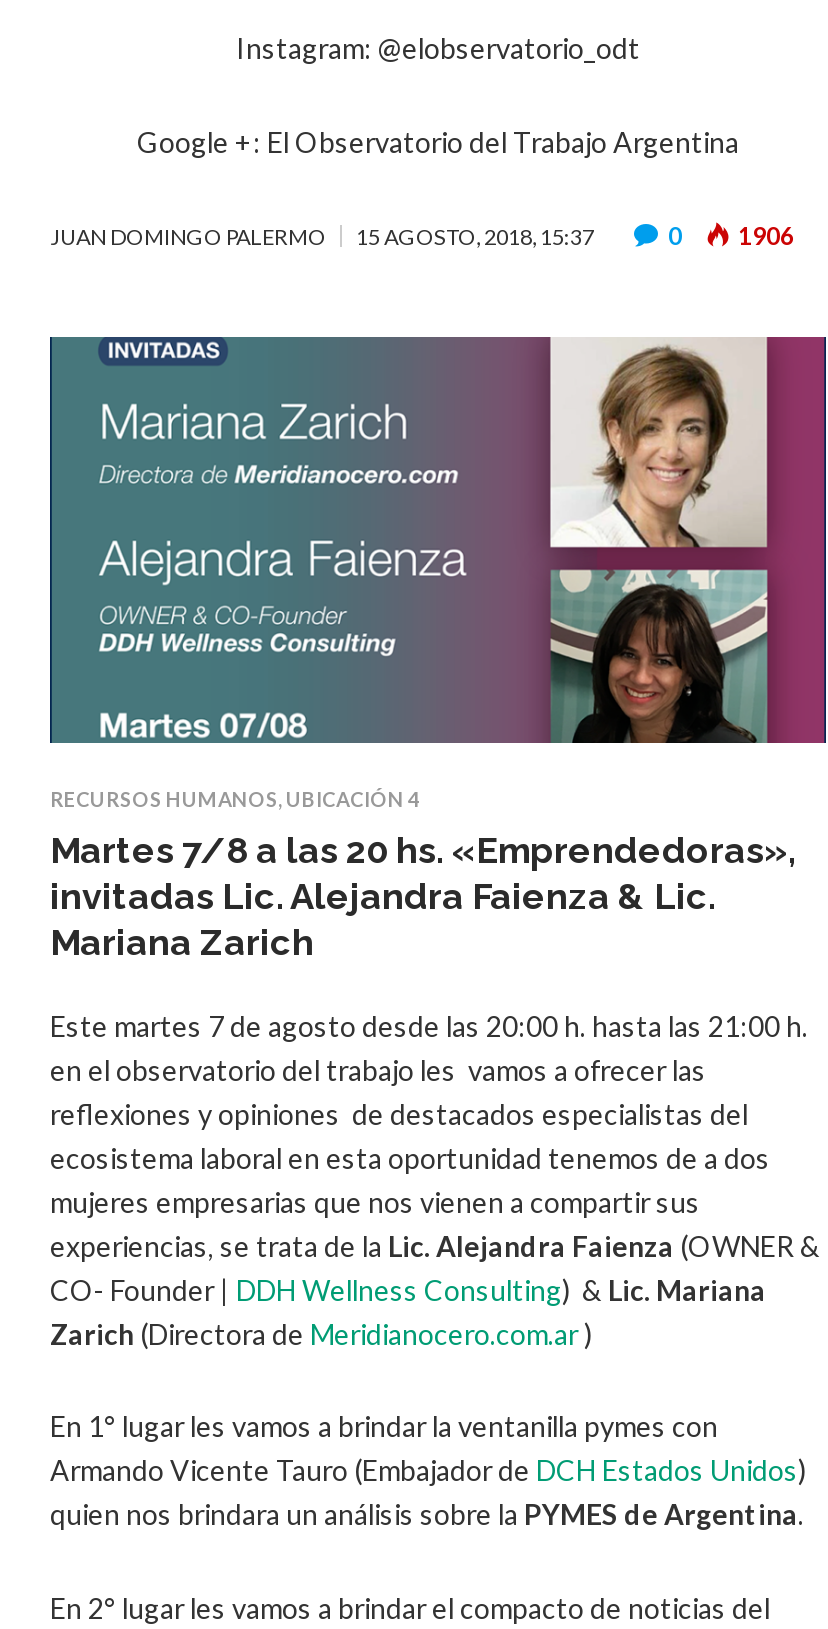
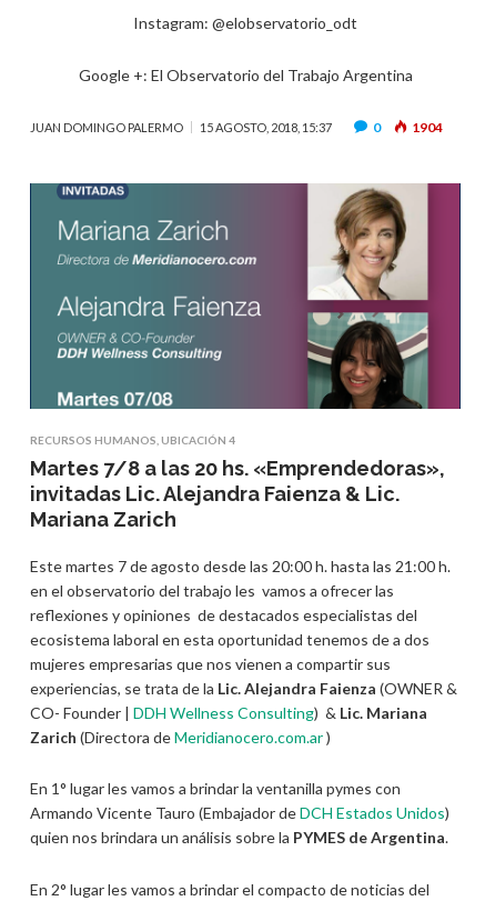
[668,220,794,250] 0 1906 -> [373,118,443,135] 0 1904

